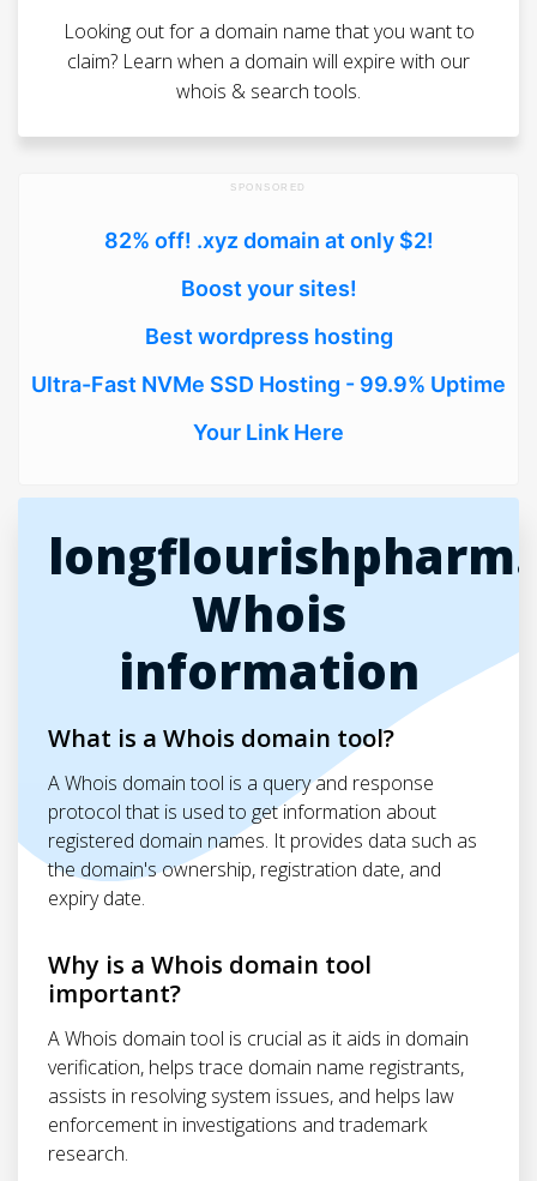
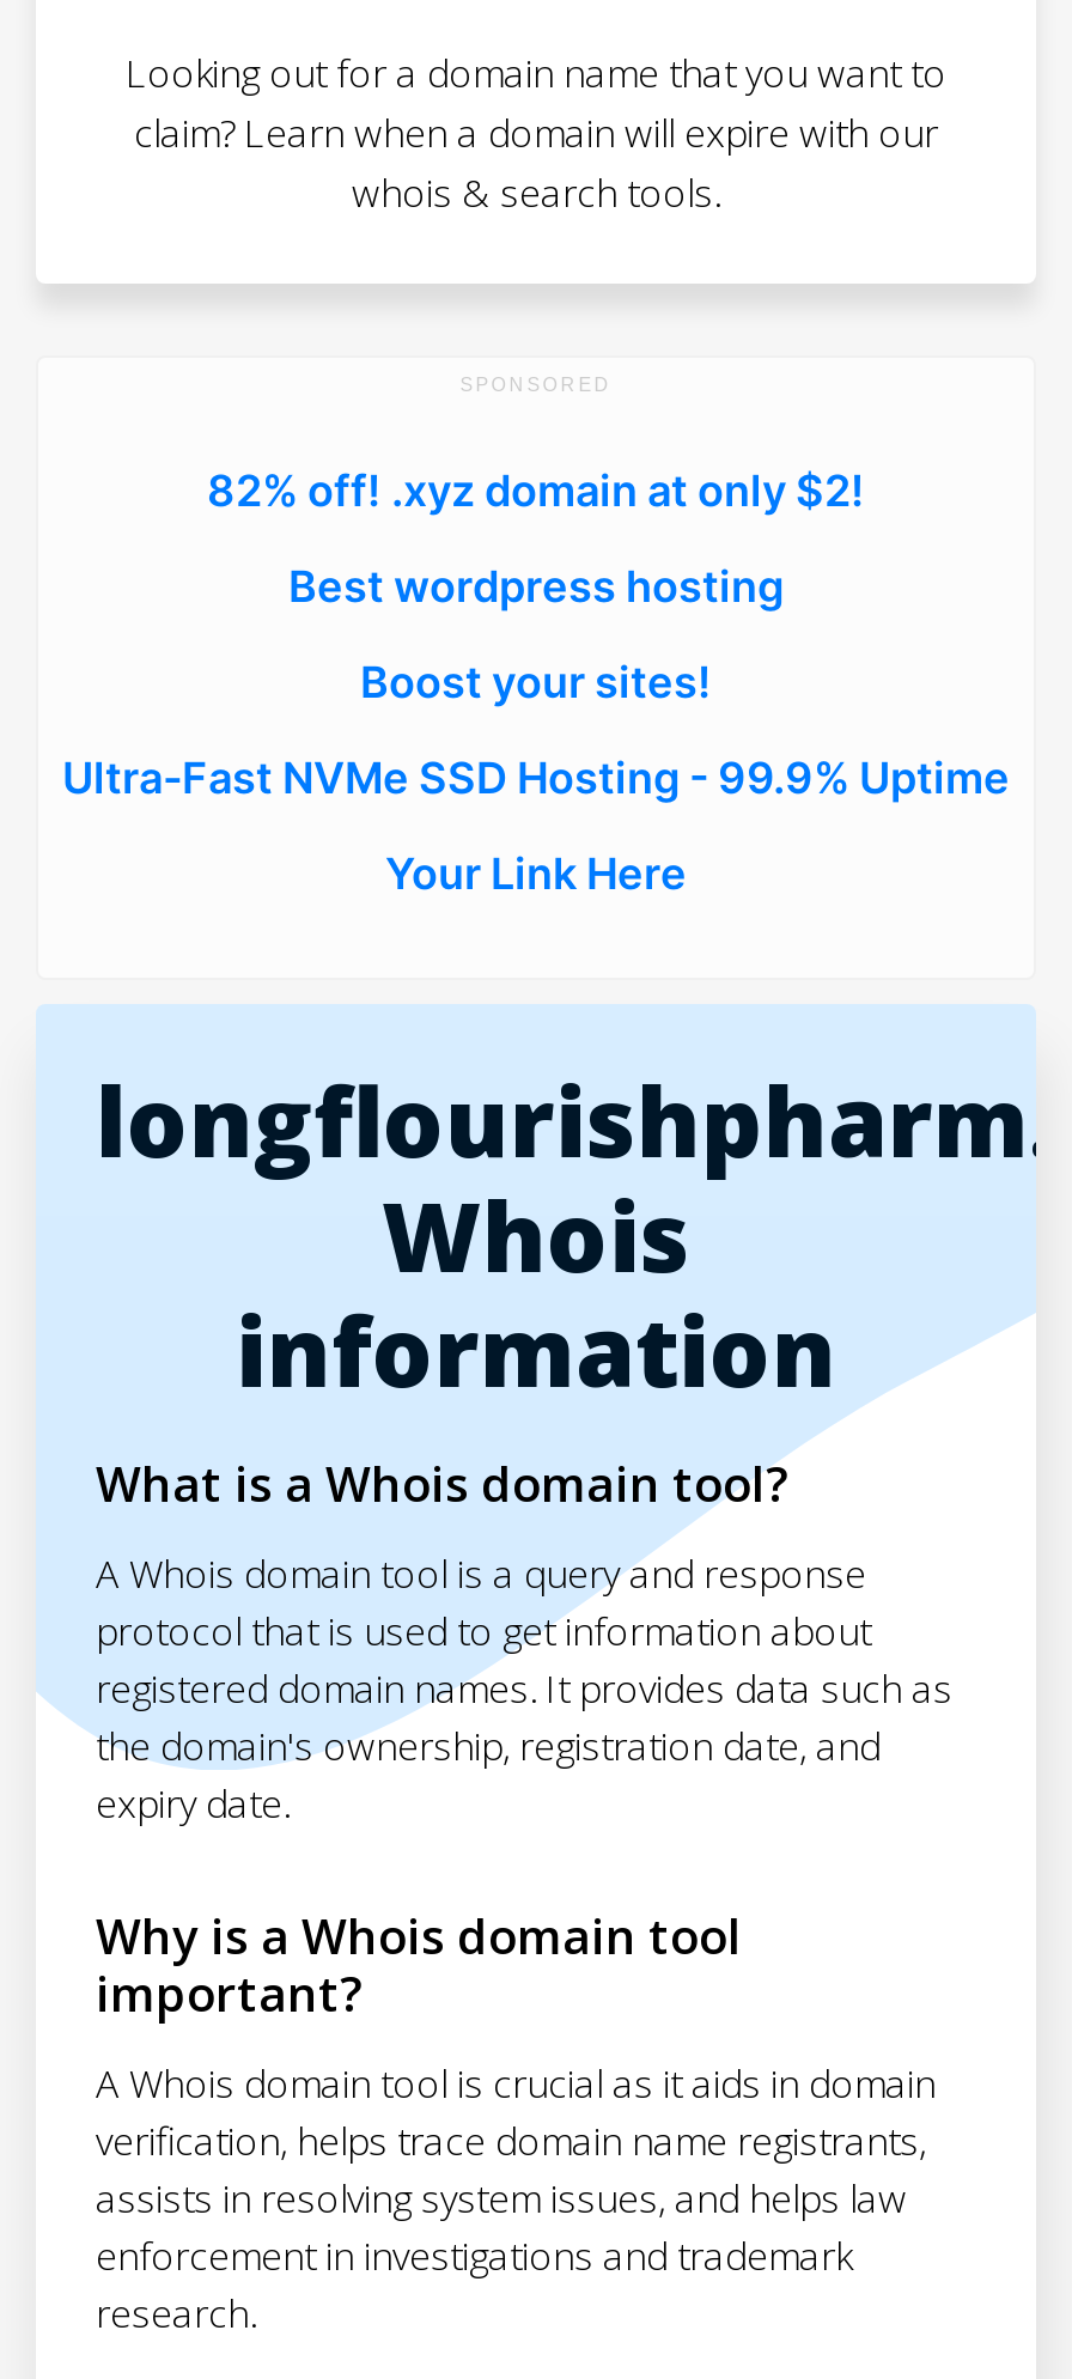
moved [180,276,357,301] -> [360,657,712,708]: Boost your sites!
moved [144,324,393,349] -> [288,562,784,612]: Best wordpress hosting

